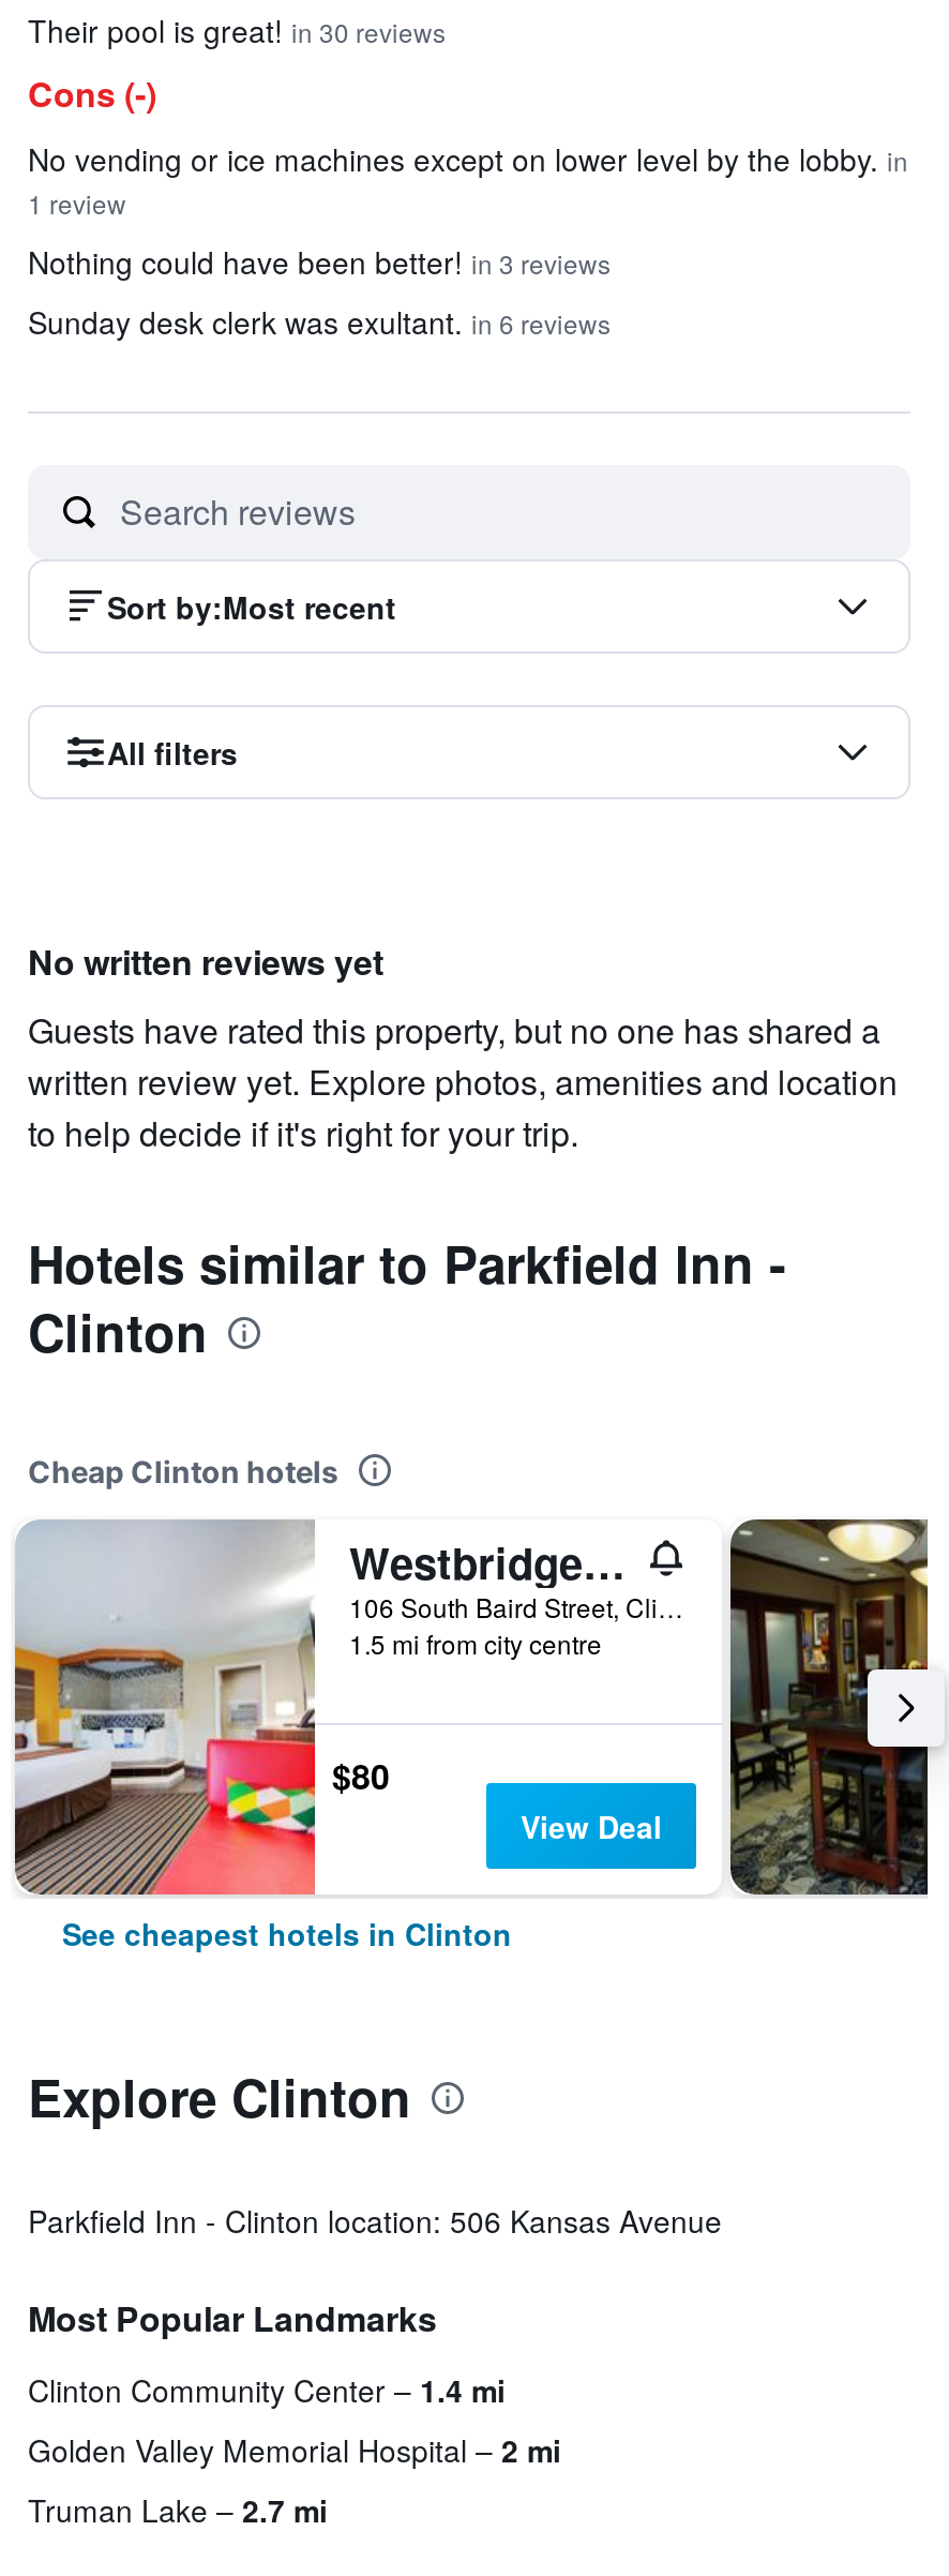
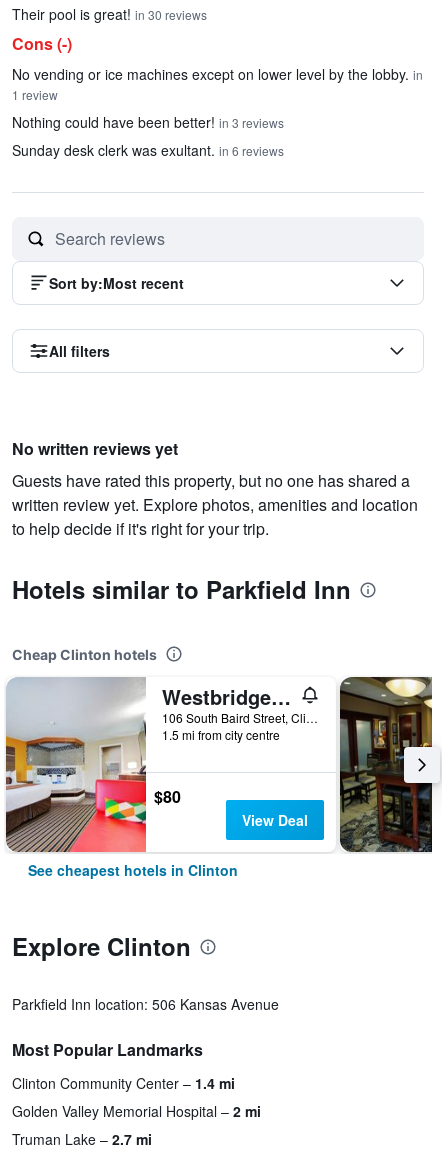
[28,1226,786,1367] Hotels similar to Parkfield Inn - | Clinton -> [12,572,351,606] Hotels similar to Parkfield Inn
[28,2199,722,2242] Parkfield Inn - Clinton location: 506 Kansas Avenue -> [12,994,279,1014] Parkfield Inn location: 506 Kansas Avenue

